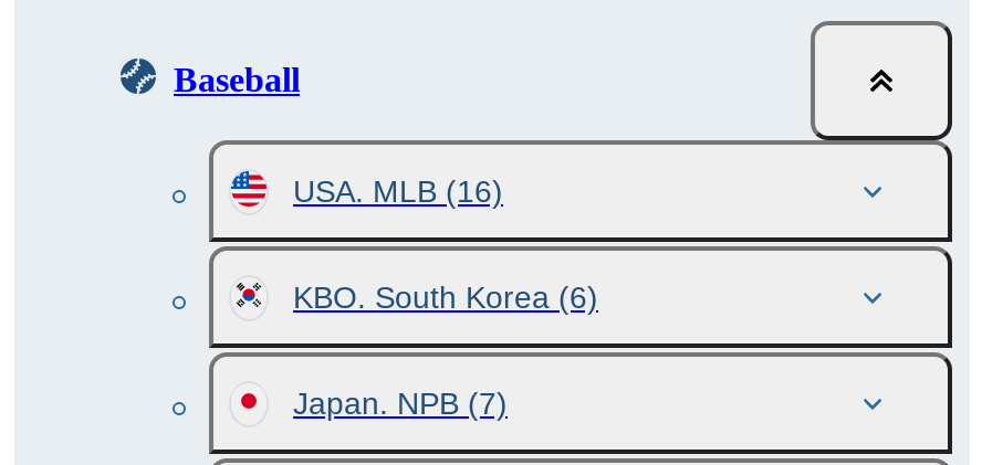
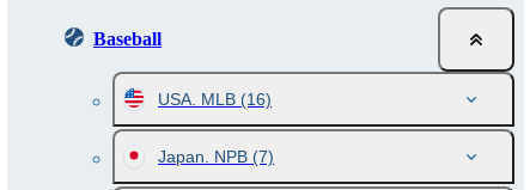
[293,279,598,315] KBO. South Korea (6) -> none

